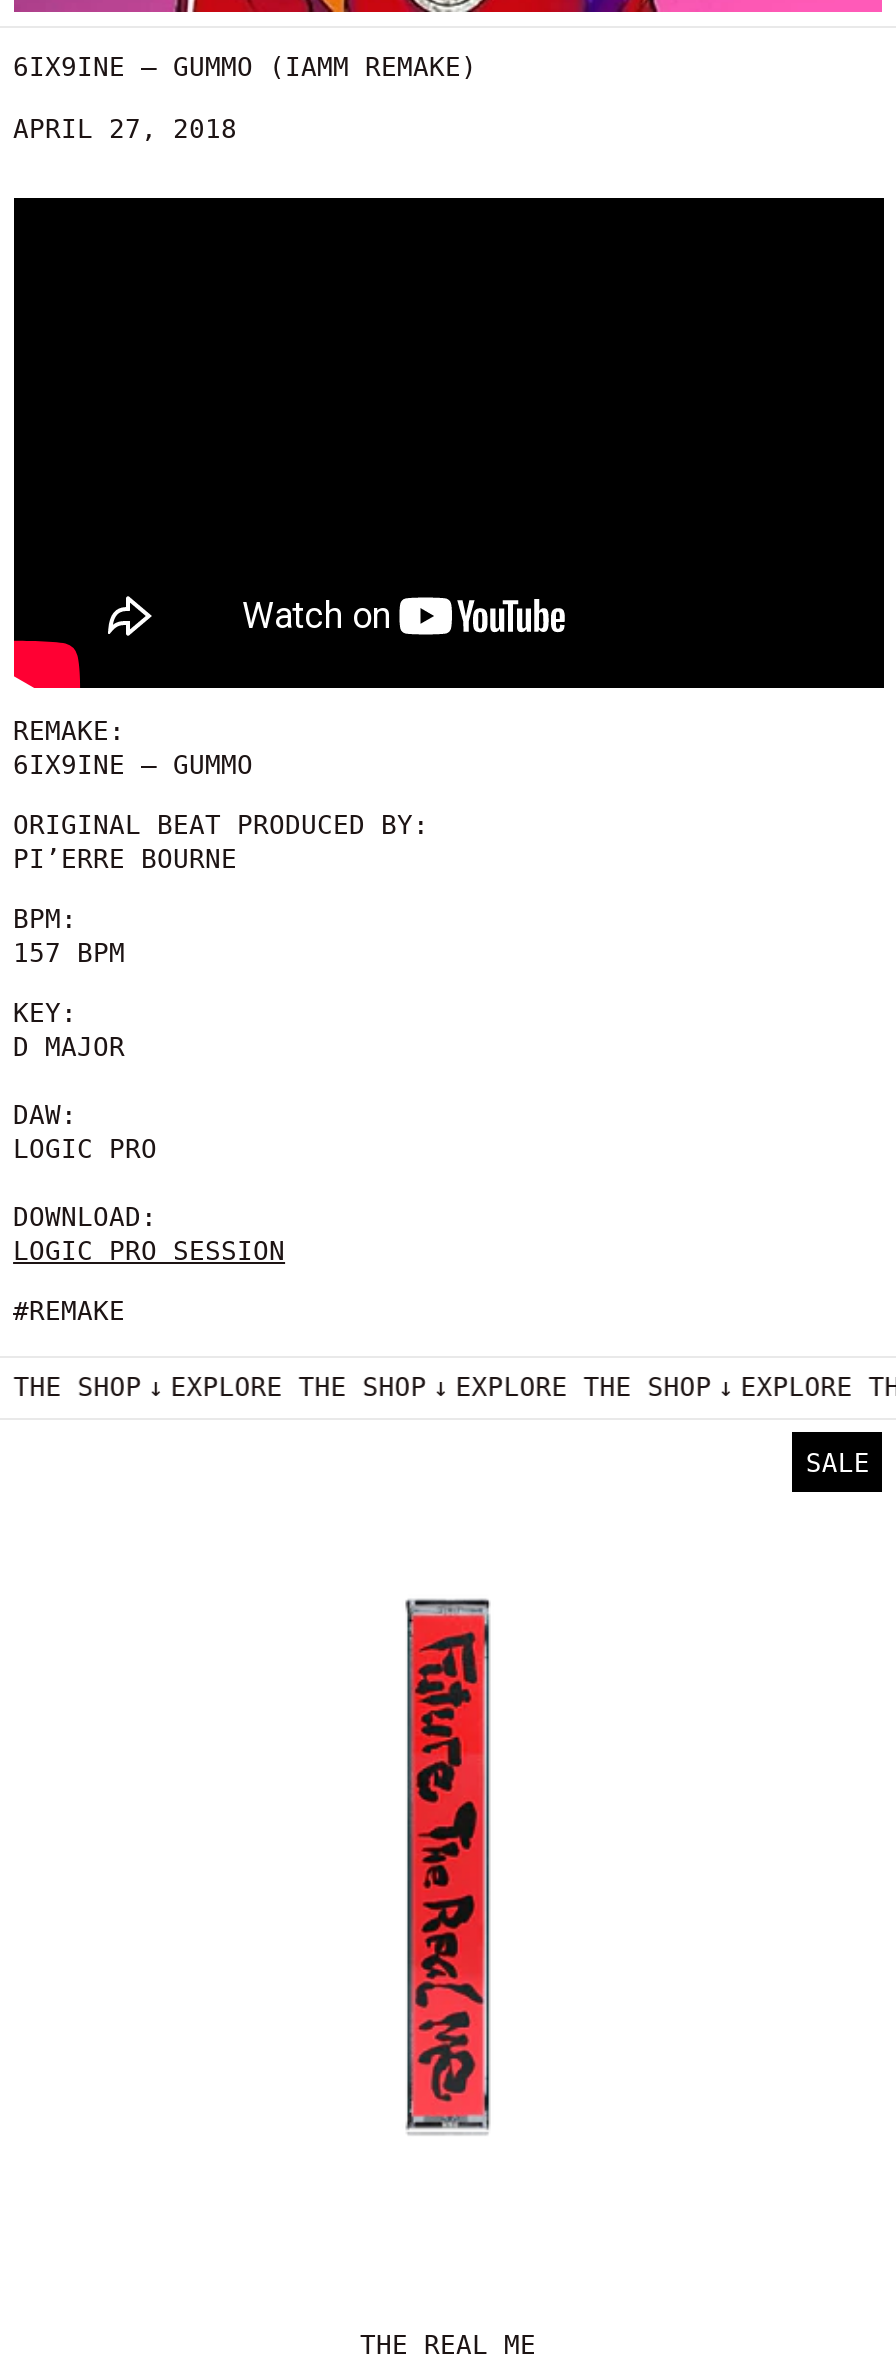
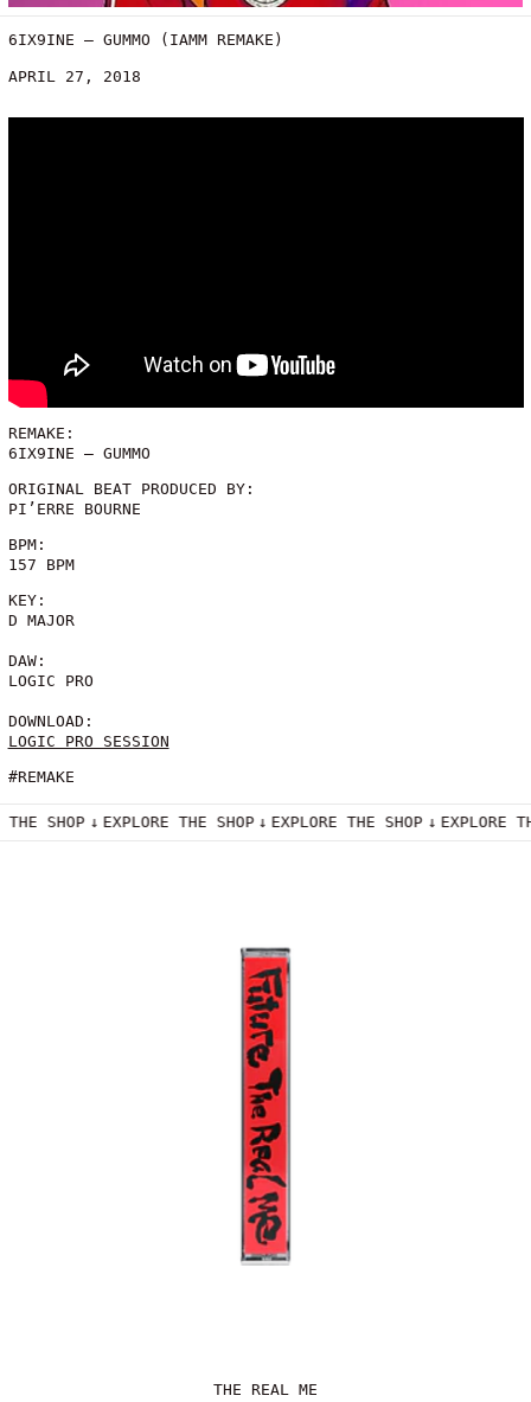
[806,1447,870,1477] SALE -> none

